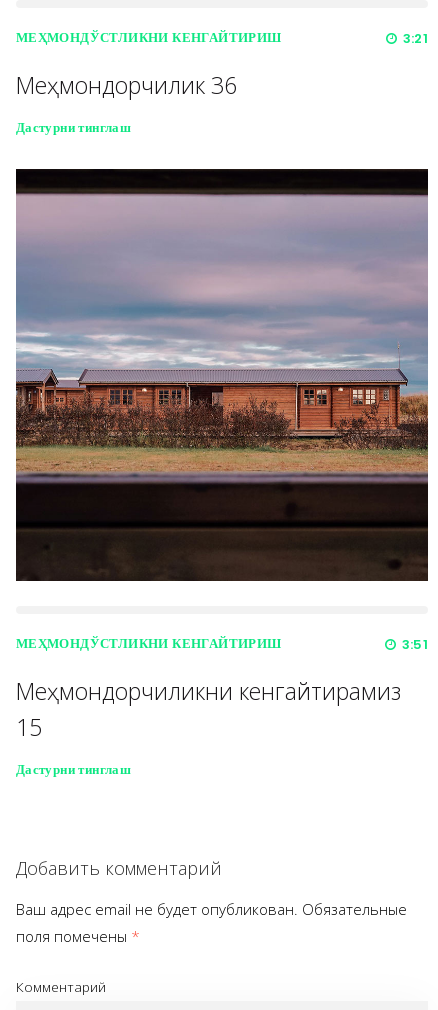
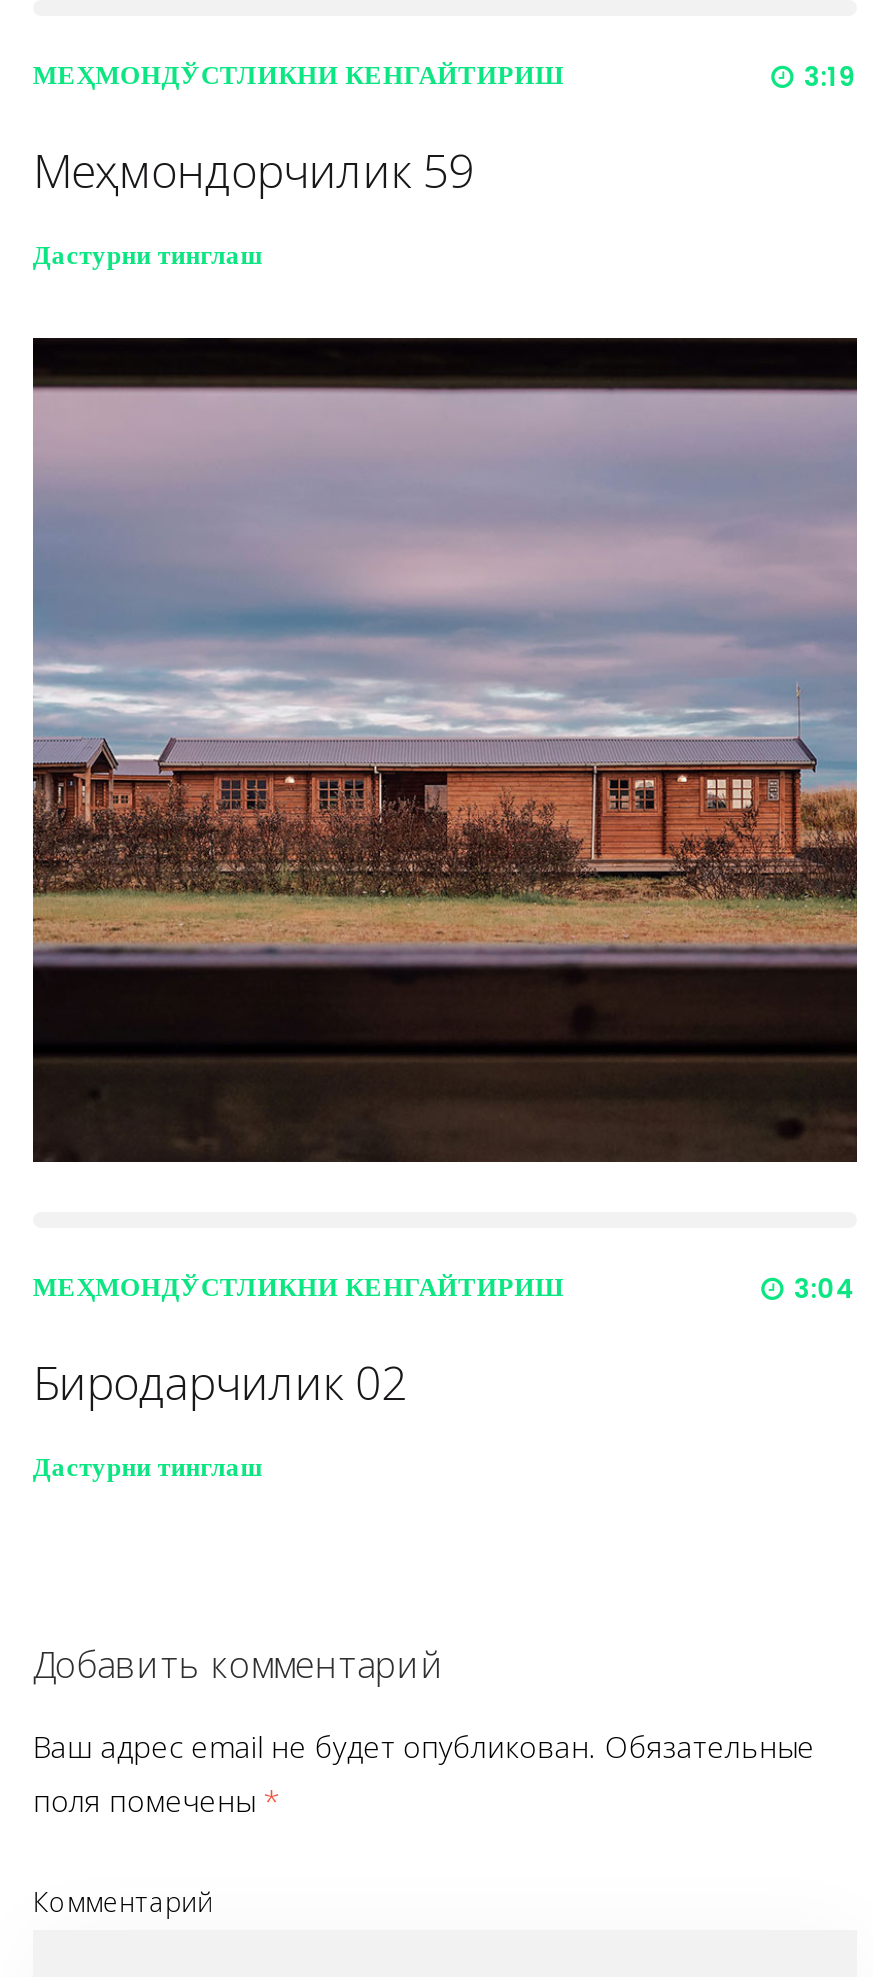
[402,29,428,48] 3:21 -> [804,59,857,97] 3:19
[16,69,237,101] Меҳмондорчилик 36 -> [33,139,475,203] Меҳмондорчилик 59
[401,635,428,654] 3:51 -> [794,1271,857,1309] 3:04
[16,675,401,743] Меҳмондорчиликни кенгайтирамиз | 15 -> [33,1351,407,1415] Биродарчилик 02

